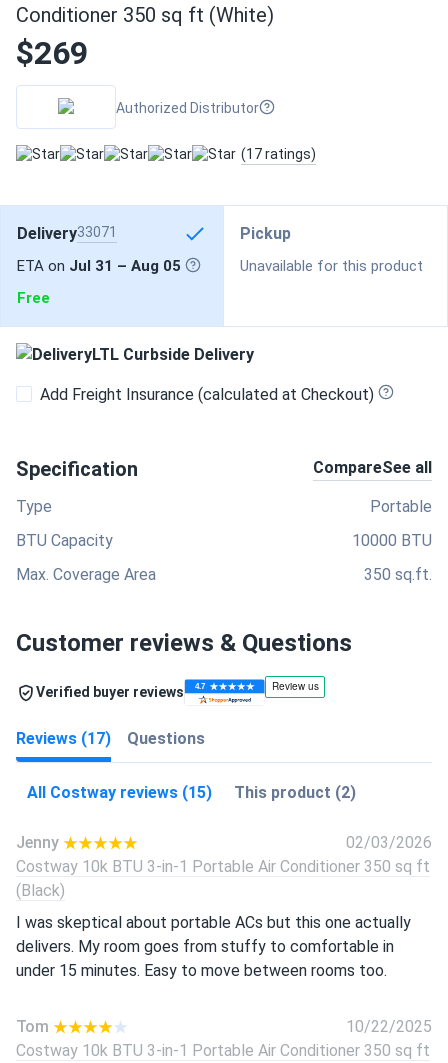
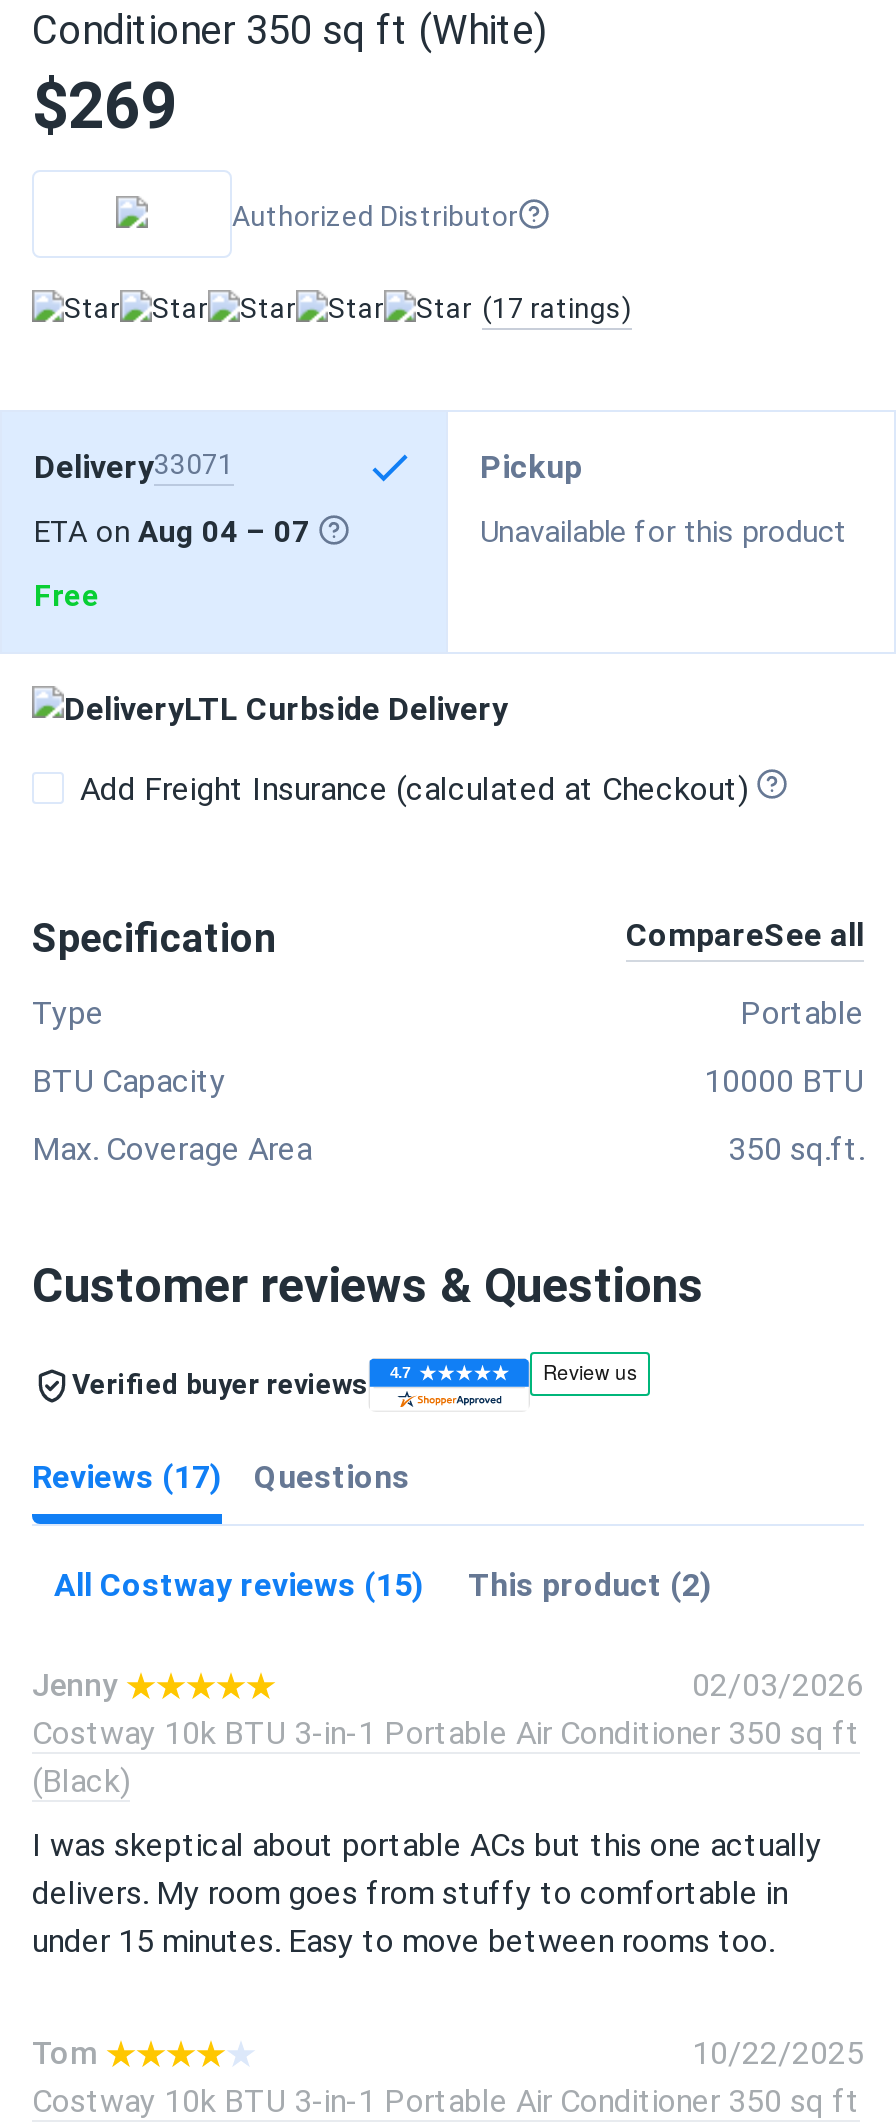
[17,257,181,275] ETA on Jul 31 – Aug 05 -> [34,513,310,549] ETA on Aug 04 – 07

